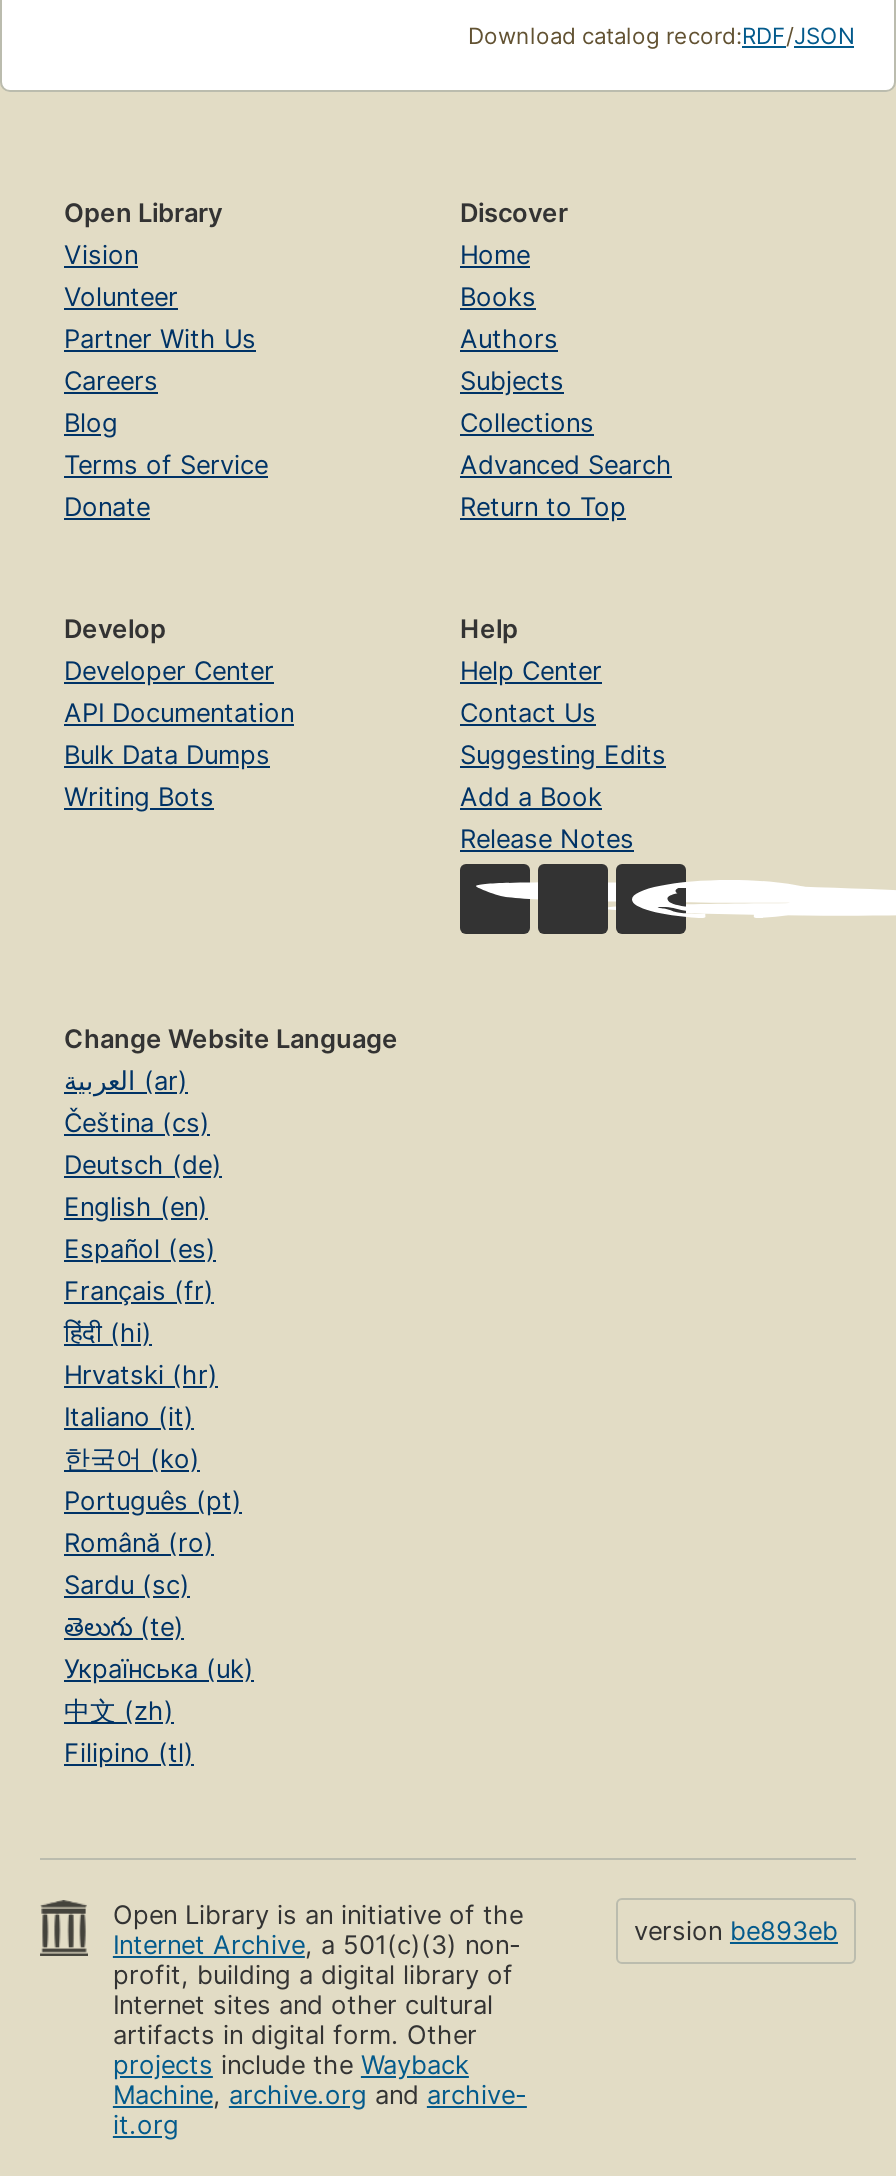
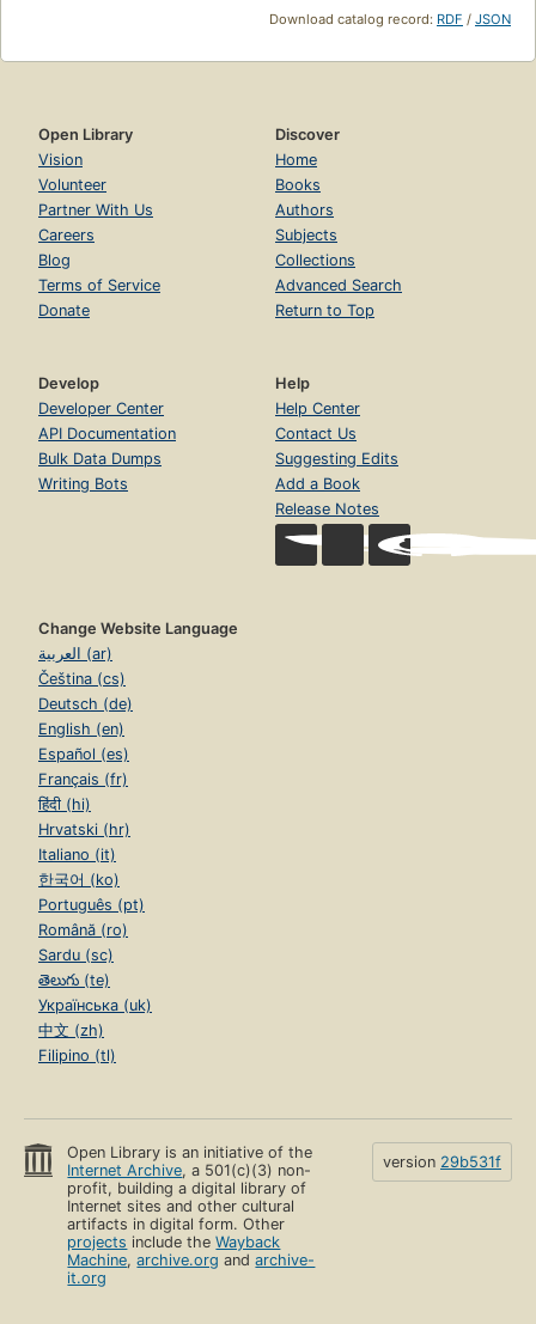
[634,1916,838,1946] version be893eb -> [383,1153,501,1171] version 29b531f

